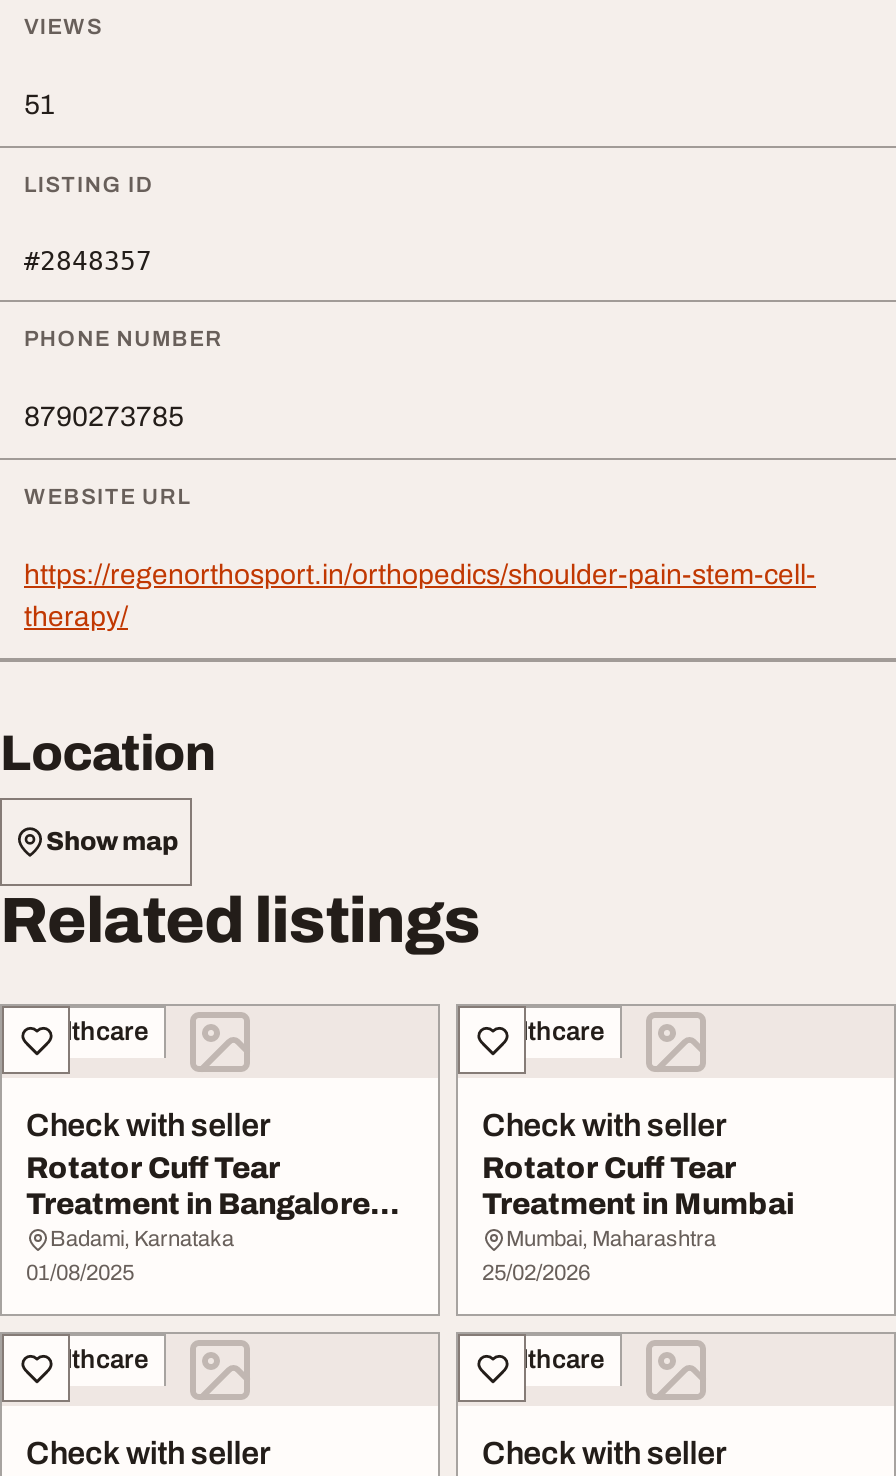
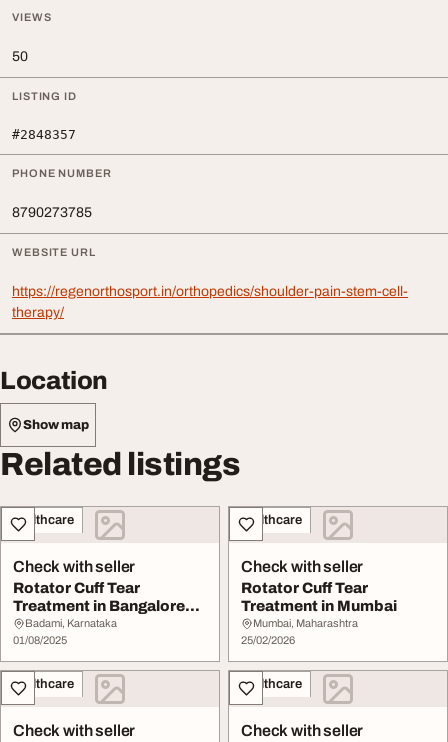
[24,90,54,120] 51 -> [12,49,28,64] 50

